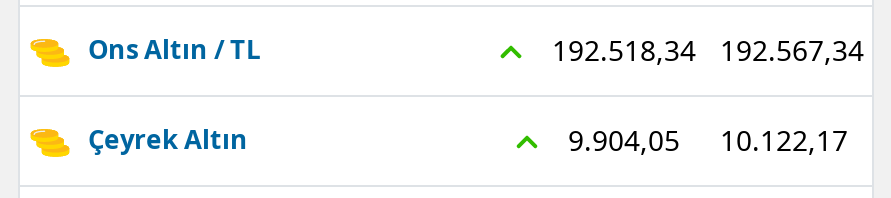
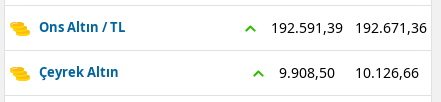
[552,31,696,69] 192.518,34 -> [271,18,343,37] 192.591,39
[720,31,864,69] 192.567,34 -> [355,18,427,37] 192.671,36
[568,121,680,159] 9.904,05 -> [279,63,335,82] 9.908,50
[720,121,848,159] 10.122,17 -> [355,63,419,82] 10.126,66

